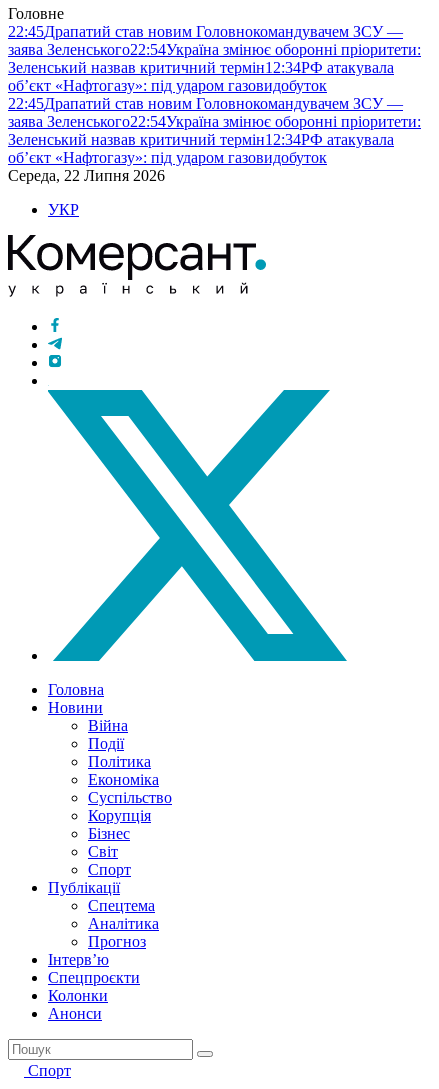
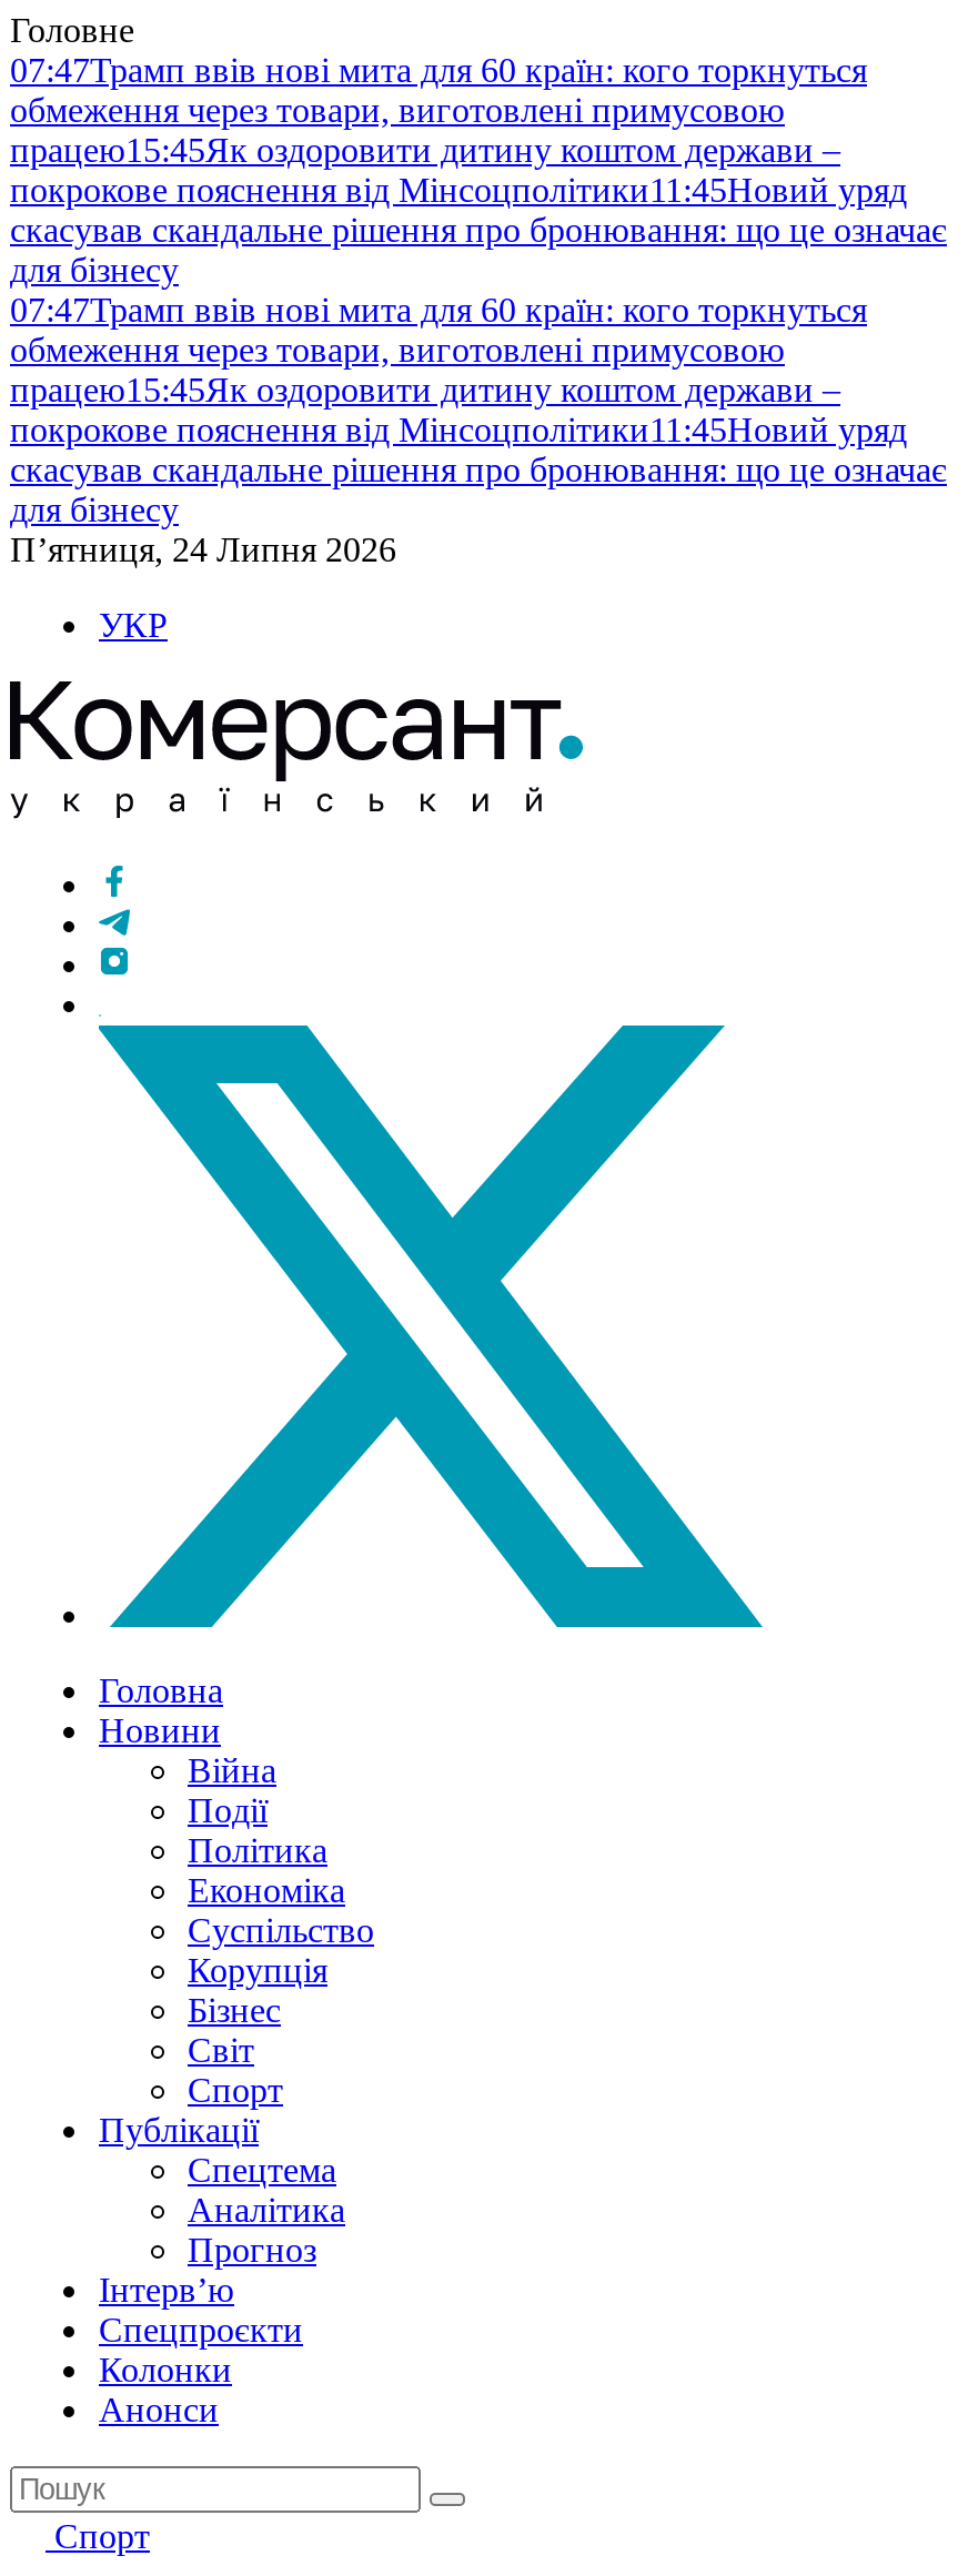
[8,23,421,184] 22:45Драпатий став новим Головнокомандувачем ЗСУ — | заява Зеленського22:54Україна змінює оборонні пріоритети: | Зеленський назвав критичний термін 12:34РФ атакувала | об’єкт «Нафтогазу»: під ударом газовидобуток | 22:45Драпатий став новим Головнокомандувачем ЗСУ — | заява Зеленського22:54Україна змінює оборонні пріоритети: | Зеленський назвав критичний термін 12:34РФ атакувала | об’єкт «Нафтогазу»: під ударом газовидобуток | Середа, 22 Липня 2026 -> [10,51,947,568] 07:47Трамп ввів нові мита для 60 країн: кого торкнуться | обмеження через товари, виготовлені примусовою | працею15:45Як оздоровити дитину коштом держави – | покрокове пояснення від Мінсоцполітики11:45Новий уряд | скасував скандальне рішення про бронювання: що це означає | для бізнесу | 07:47Трамп ввів нові мита для 60 країн: кого торкнуться | обмеження через товари, виготовлені примусовою | працею15:45Як оздоровити дитину коштом держави – | покрокове пояснення від Мінсоцполітики11:45Новий уряд | скасував скандальне рішення про бронювання: що це означає | для бізнесу | П’ятниця, 24 Липня 2026

